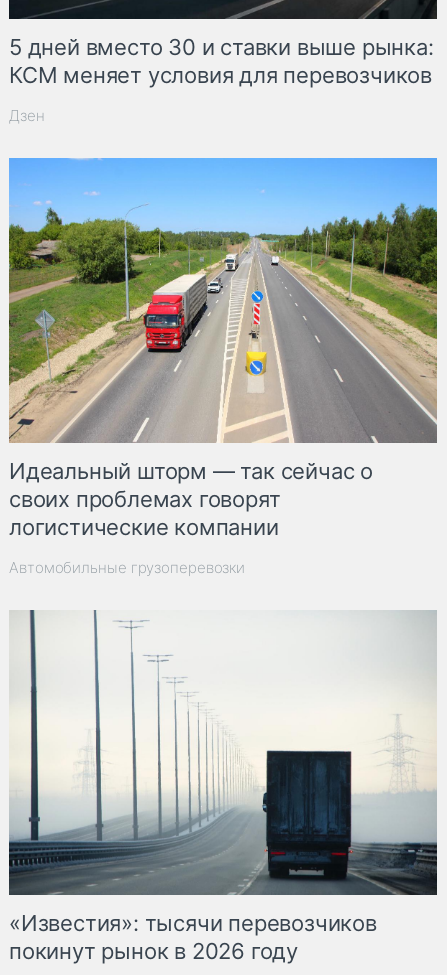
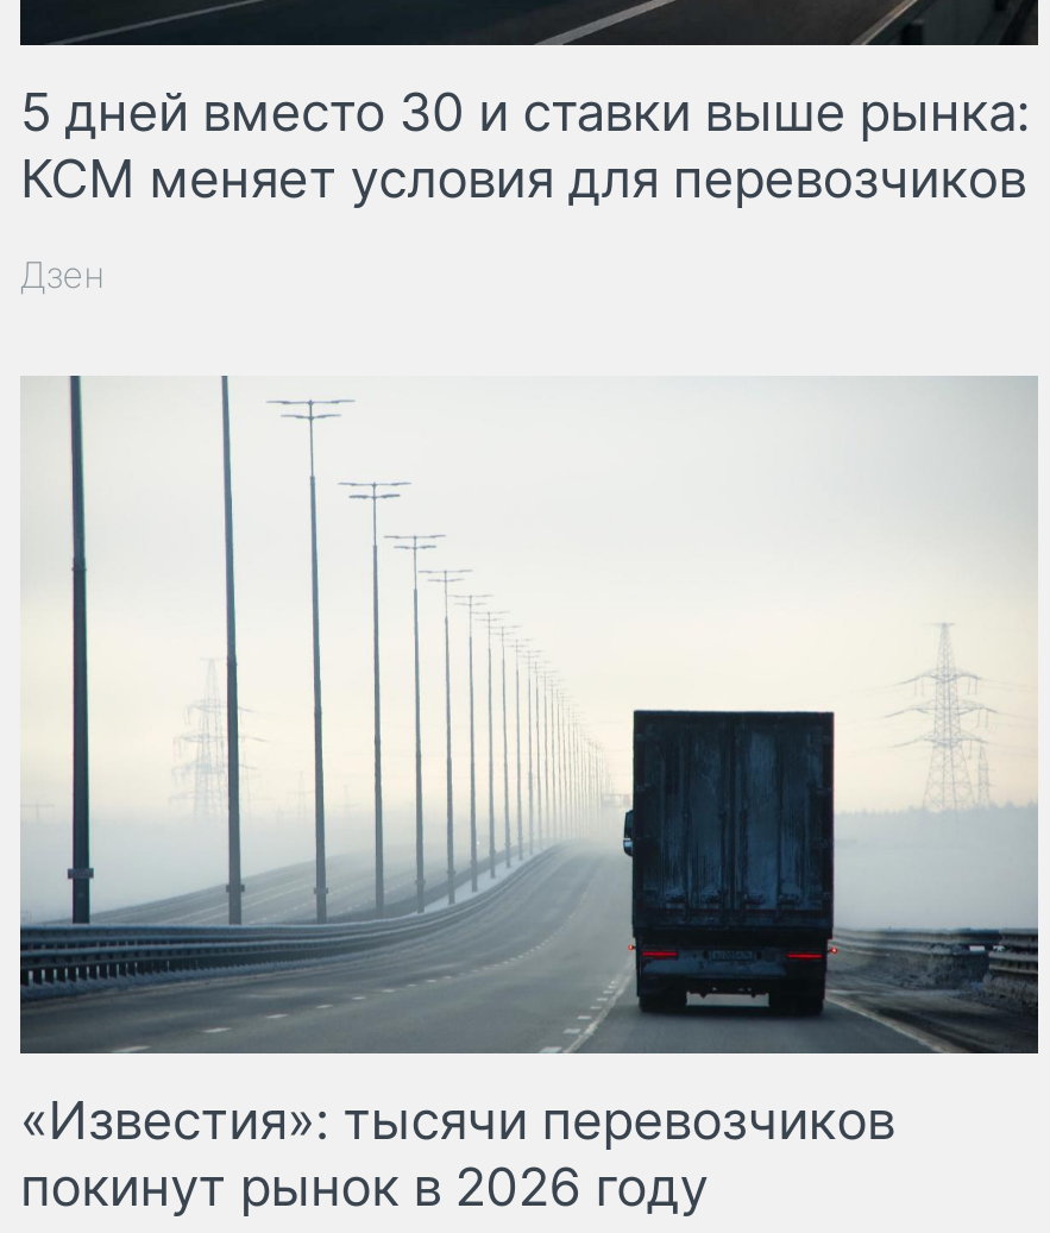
[8,157,438,577] [image] | Идеальный шторм — так сейчас о | своих проблемах говорят | логистические компании | Автомобильные грузоперевозки -> none

